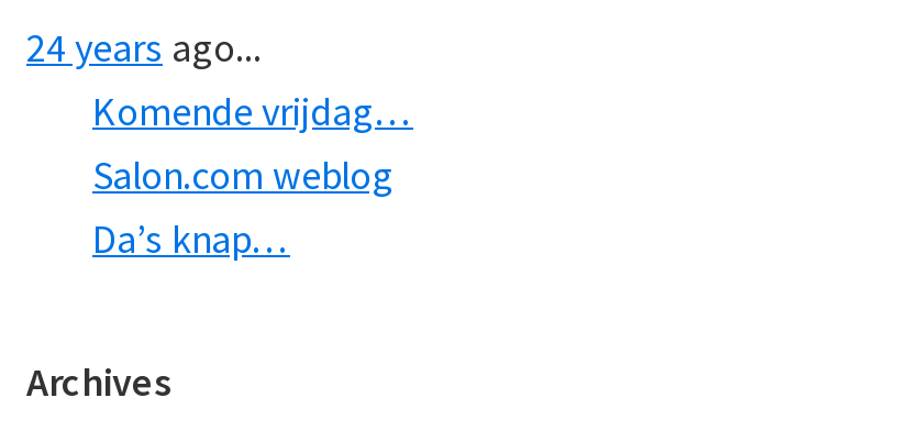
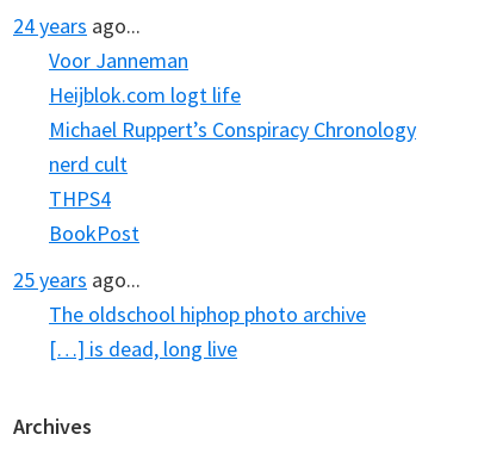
[92,86,413,264] Komende vrijdag… | Salon.com weblog | Da’s knap… -> [13,47,416,363] Voor Janneman | Heijblok.com logt life | Michael Ruppert’s Conspiracy Chronology | nerd cult | THPS4 | BookPost | 25 years ago... | The oldschool hiphop photo archive | […] is dead, long live

